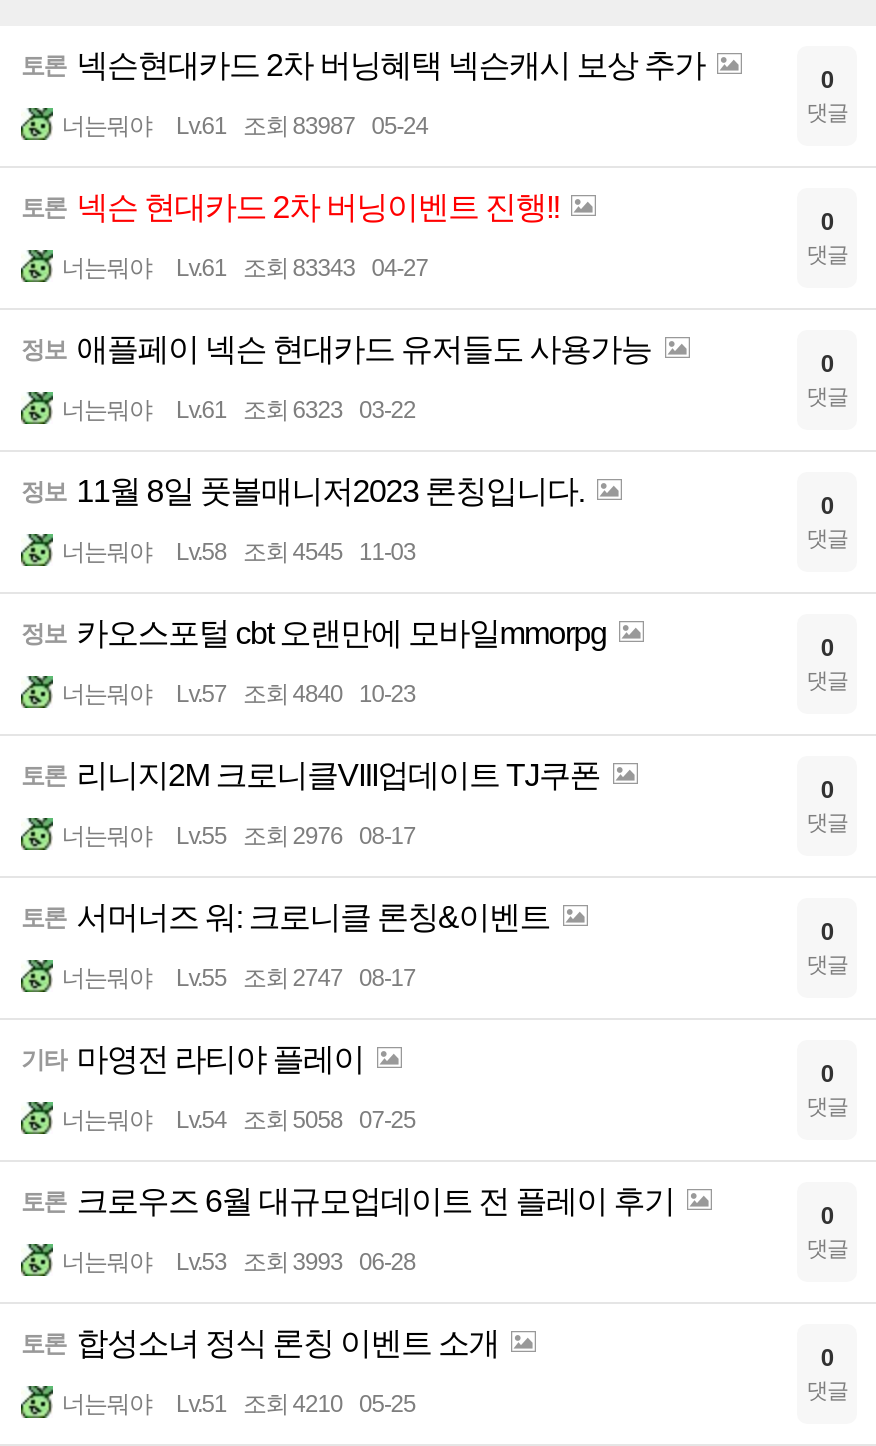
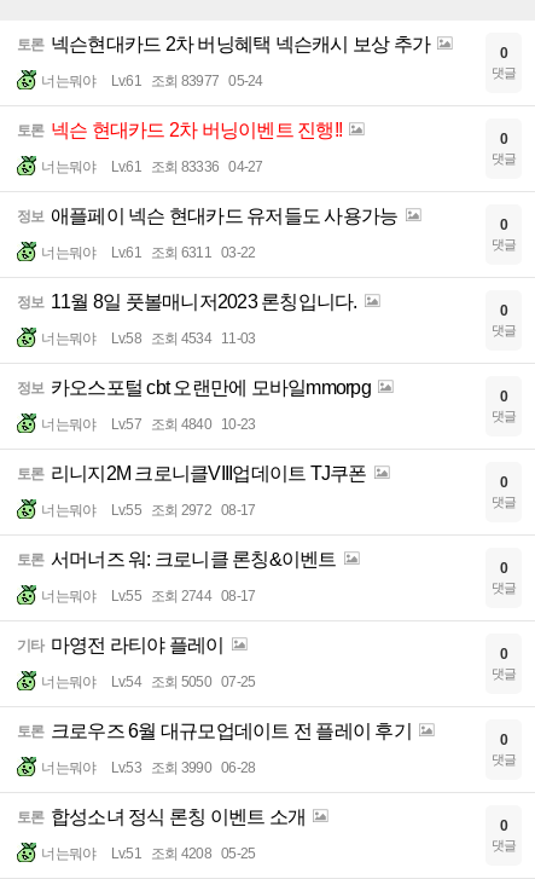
[61,111,428,139] 너는뭐야 Lv.61 조회 83987 05-24 -> [41,72,263,89] 너는뭐야 Lv.61 조회 83977 05-24
[61,253,428,281] 너는뭐야 Lv.61 조회 83343 04-27 -> [41,158,263,175] 너는뭐야 Lv.61 조회 83336 04-27
[61,395,415,423] 너는뭐야 Lv.61 조회 6323 03-22 -> [41,244,255,261] 너는뭐야 Lv.61 조회 6311 03-22
[61,537,415,565] 너는뭐야 Lv.58 조회 4545 11-03 -> [41,330,255,347] 너는뭐야 Lv.58 조회 4534 11-03
[61,821,415,849] 너는뭐야 Lv.55 조회 2976 08-17 -> [41,501,255,518] 너는뭐야 Lv.55 조회 2972 08-17
[61,963,415,991] 너는뭐야 Lv.55 조회 2747 08-17 -> [41,587,255,604] 너는뭐야 Lv.55 조회 2744 08-17
[61,1105,415,1133] 너는뭐야 Lv.54 조회 5058 07-25 -> [41,673,255,690] 너는뭐야 Lv.54 조회 5050 07-25
[61,1247,415,1275] 너는뭐야 Lv.53 조회 3993 06-28 -> [41,759,255,776] 너는뭐야 Lv.53 조회 3990 06-28
[61,1389,415,1417] 너는뭐야 Lv.51 조회 4210 05-25 -> [41,845,255,862] 너는뭐야 Lv.51 조회 4208 05-25

